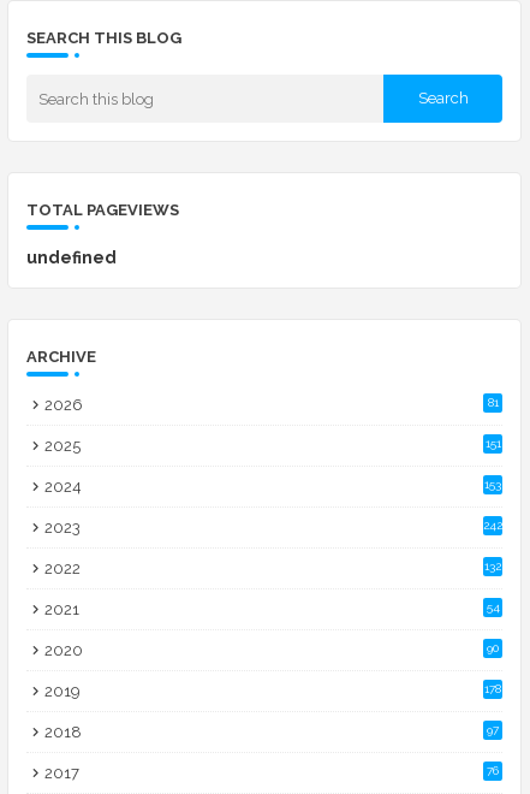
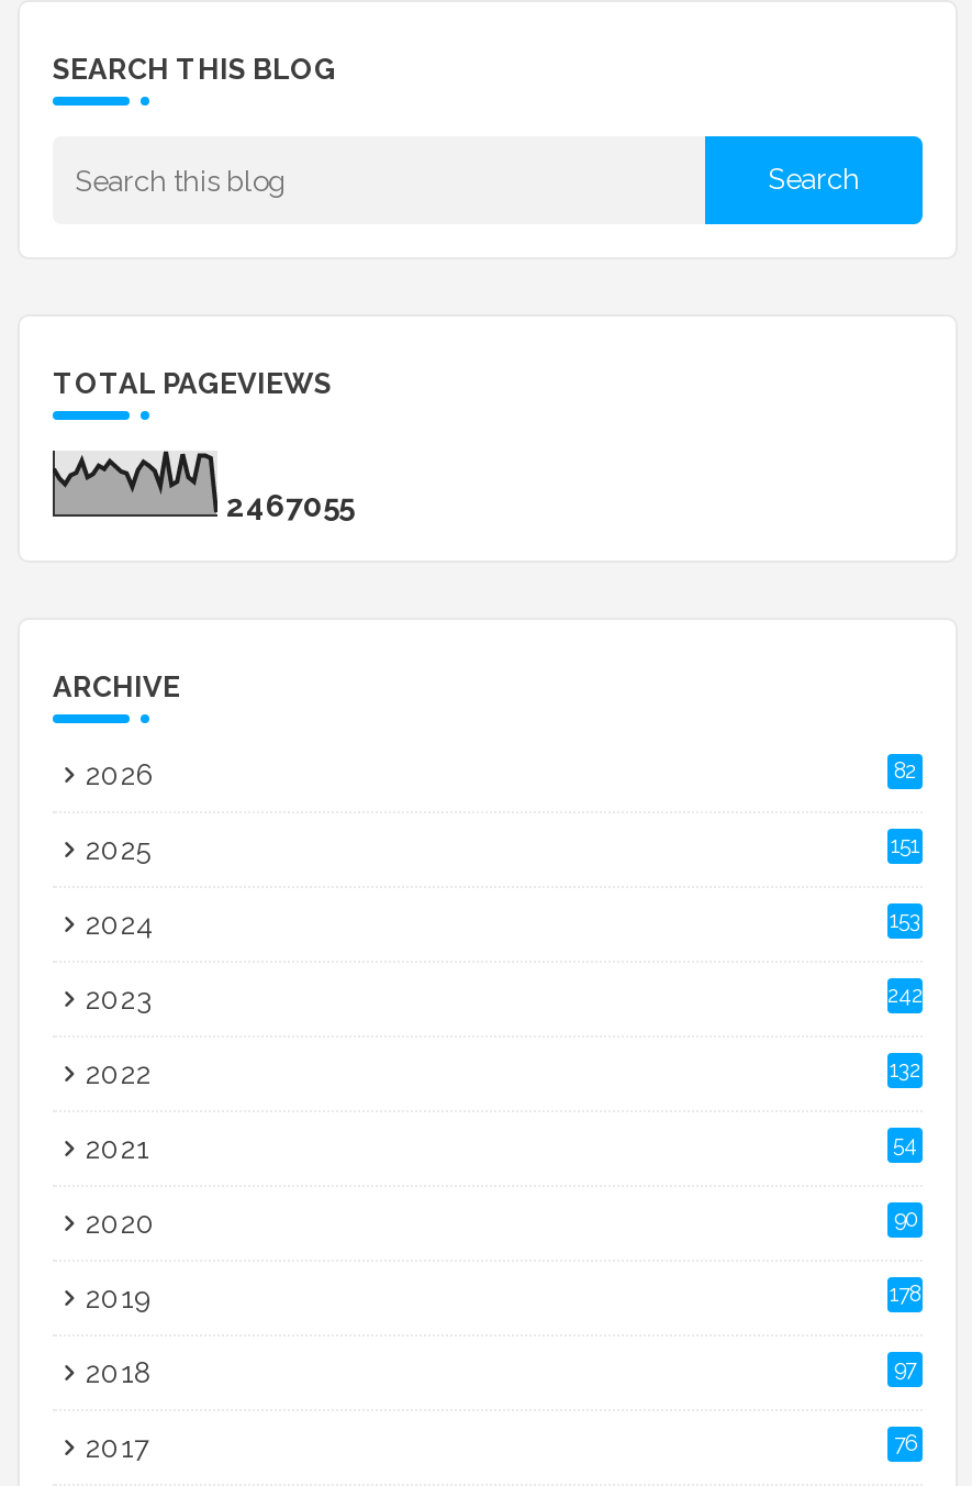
[26,248,117,268] undefned -> [226,489,354,524] 2467055
[487,396,498,410] 81 -> [894,759,916,783] 82

